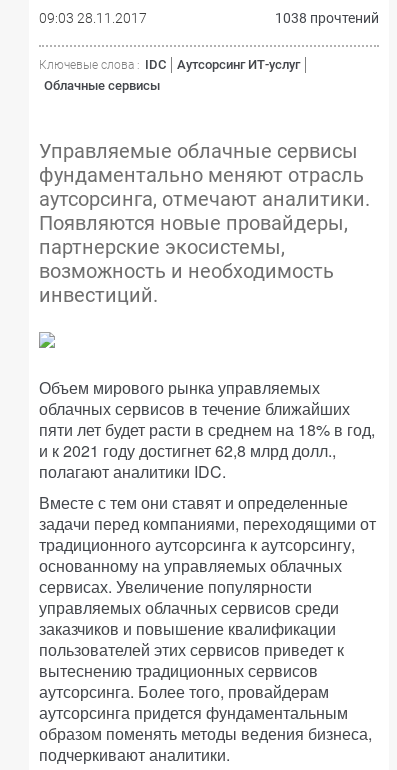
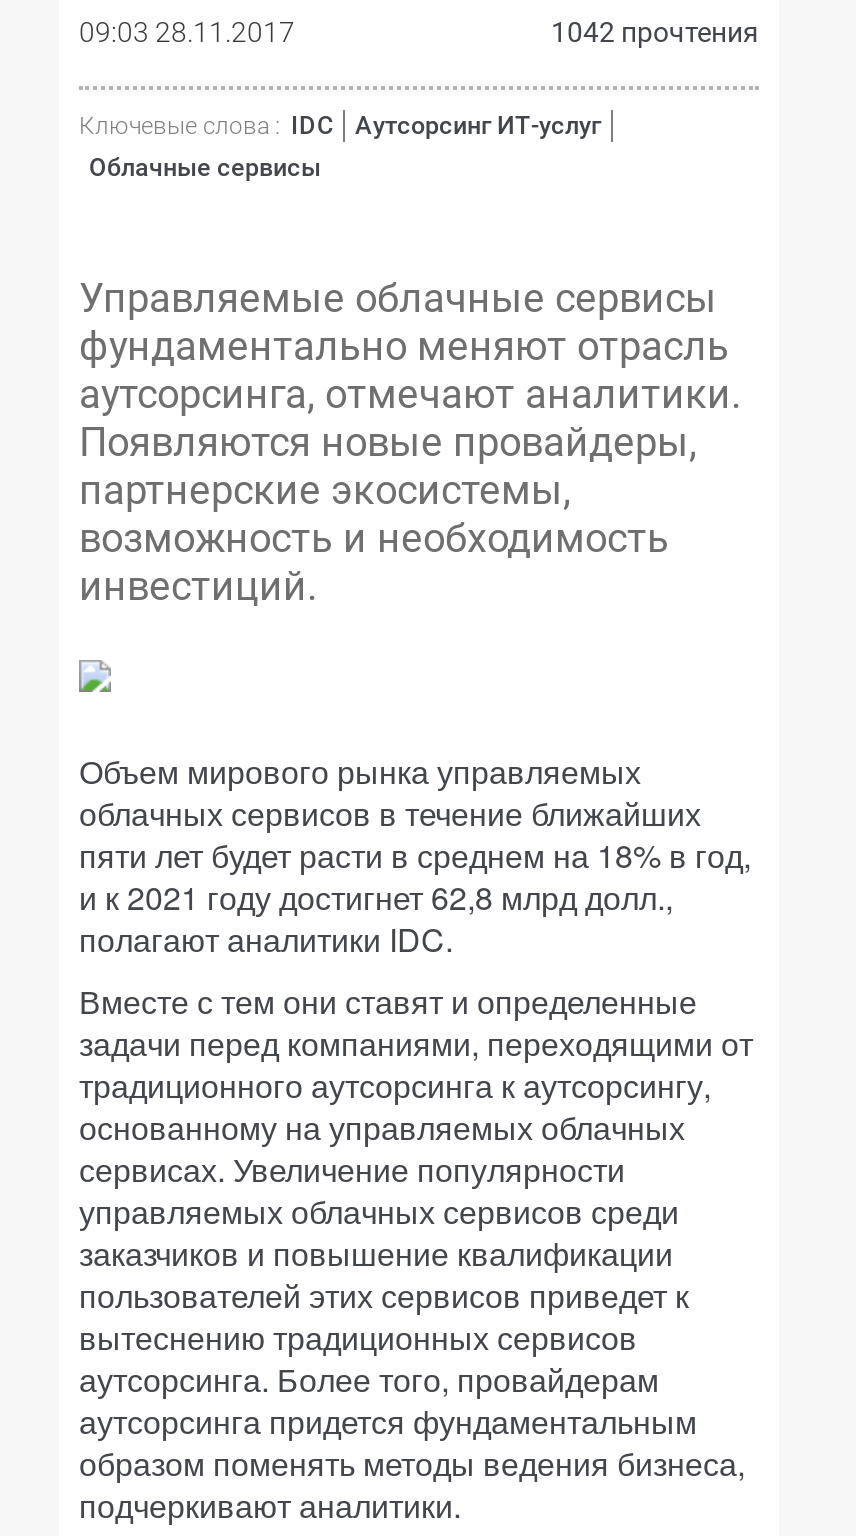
[275,10,379,26] 1038 прочтений -> [551,16,759,48] 1042 прочтения

